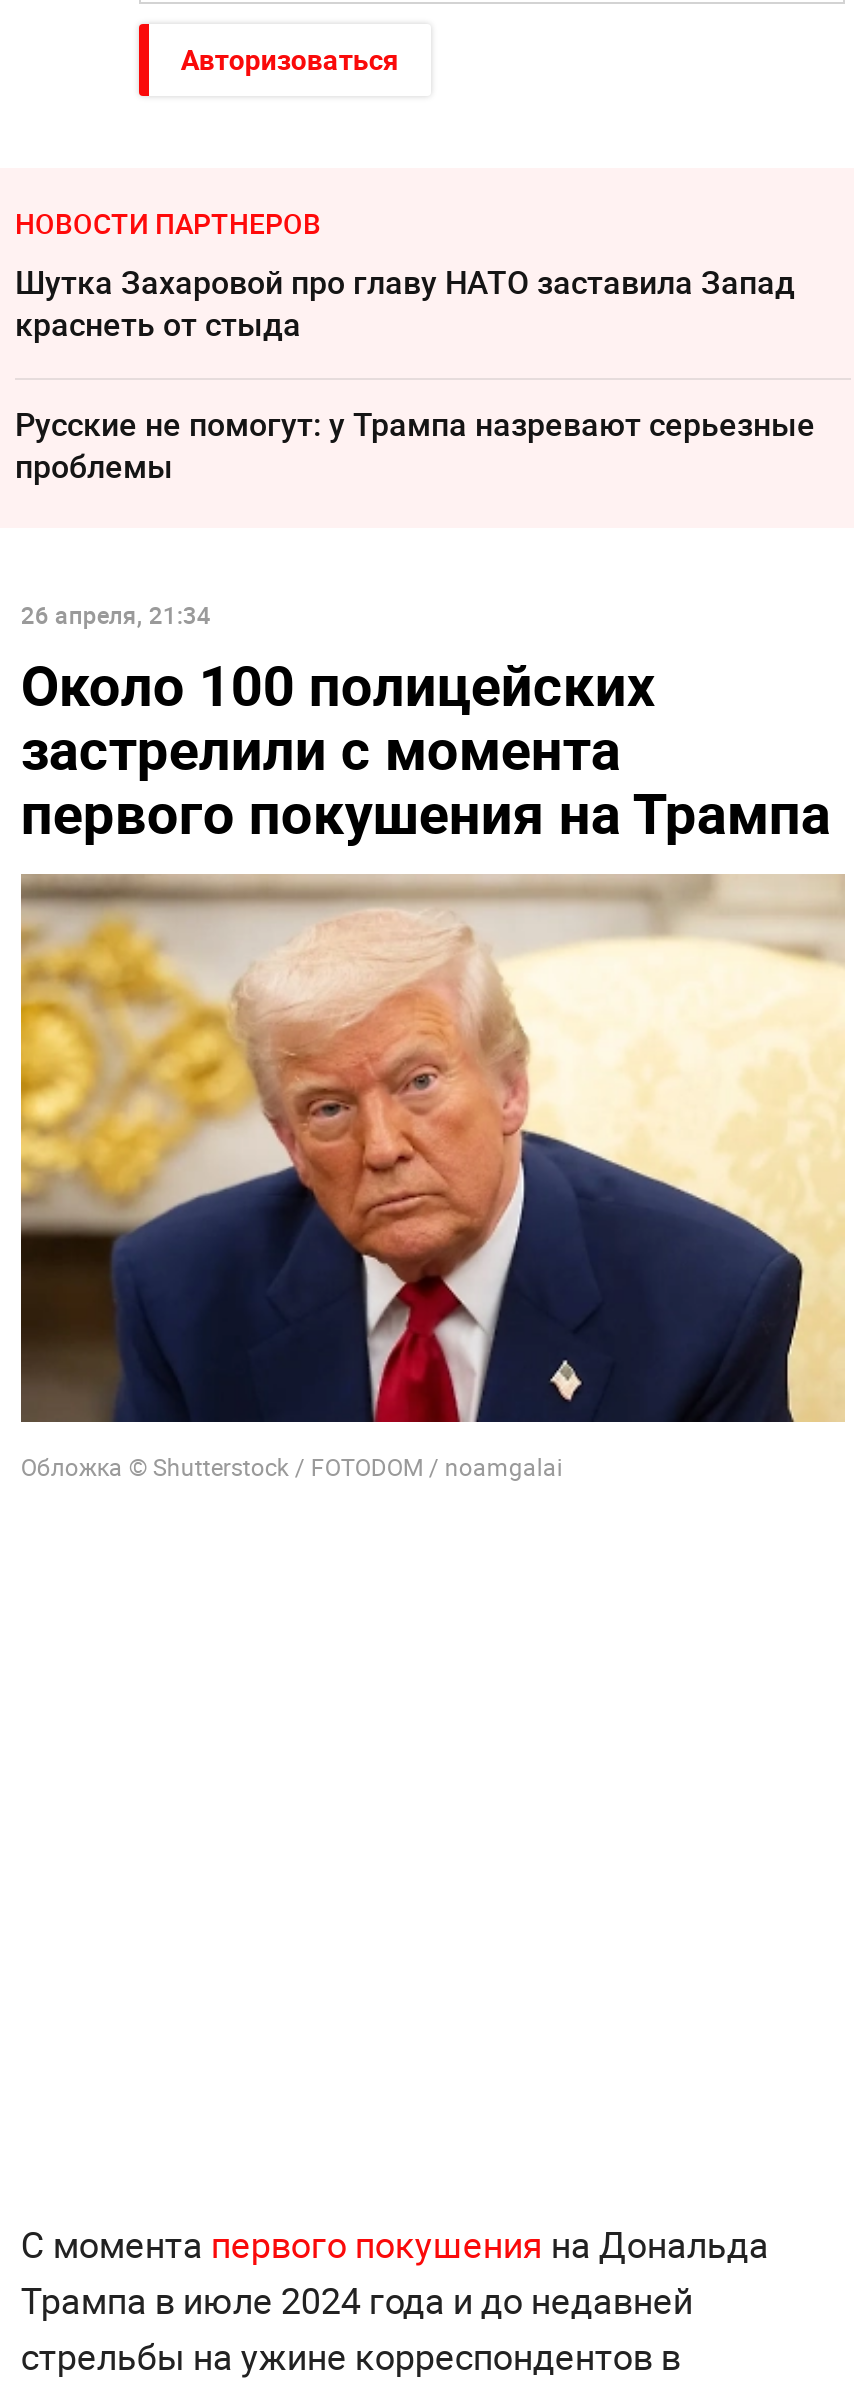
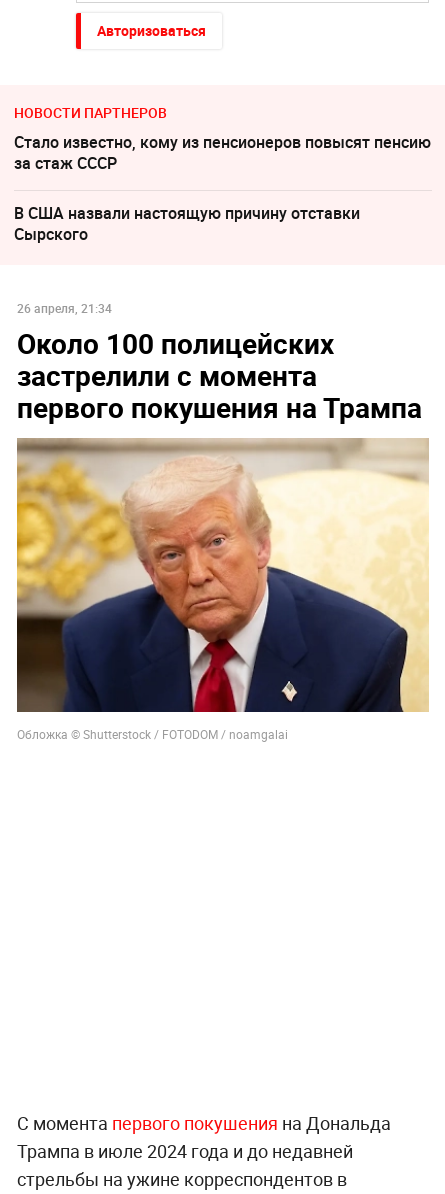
[15,261,795,347] Шутка Захаровой про главу НАТО заставила Запад | краснеть от стыда -> [14,131,431,174] Стало известно, кому из пенсионеров повысят пенсию | за стаж СССР
[15,403,815,489] Русские не помогут: у Трампа назревают серьезные | проблемы -> [14,202,360,245] В США назвали настоящую причину отставки | Сырского

